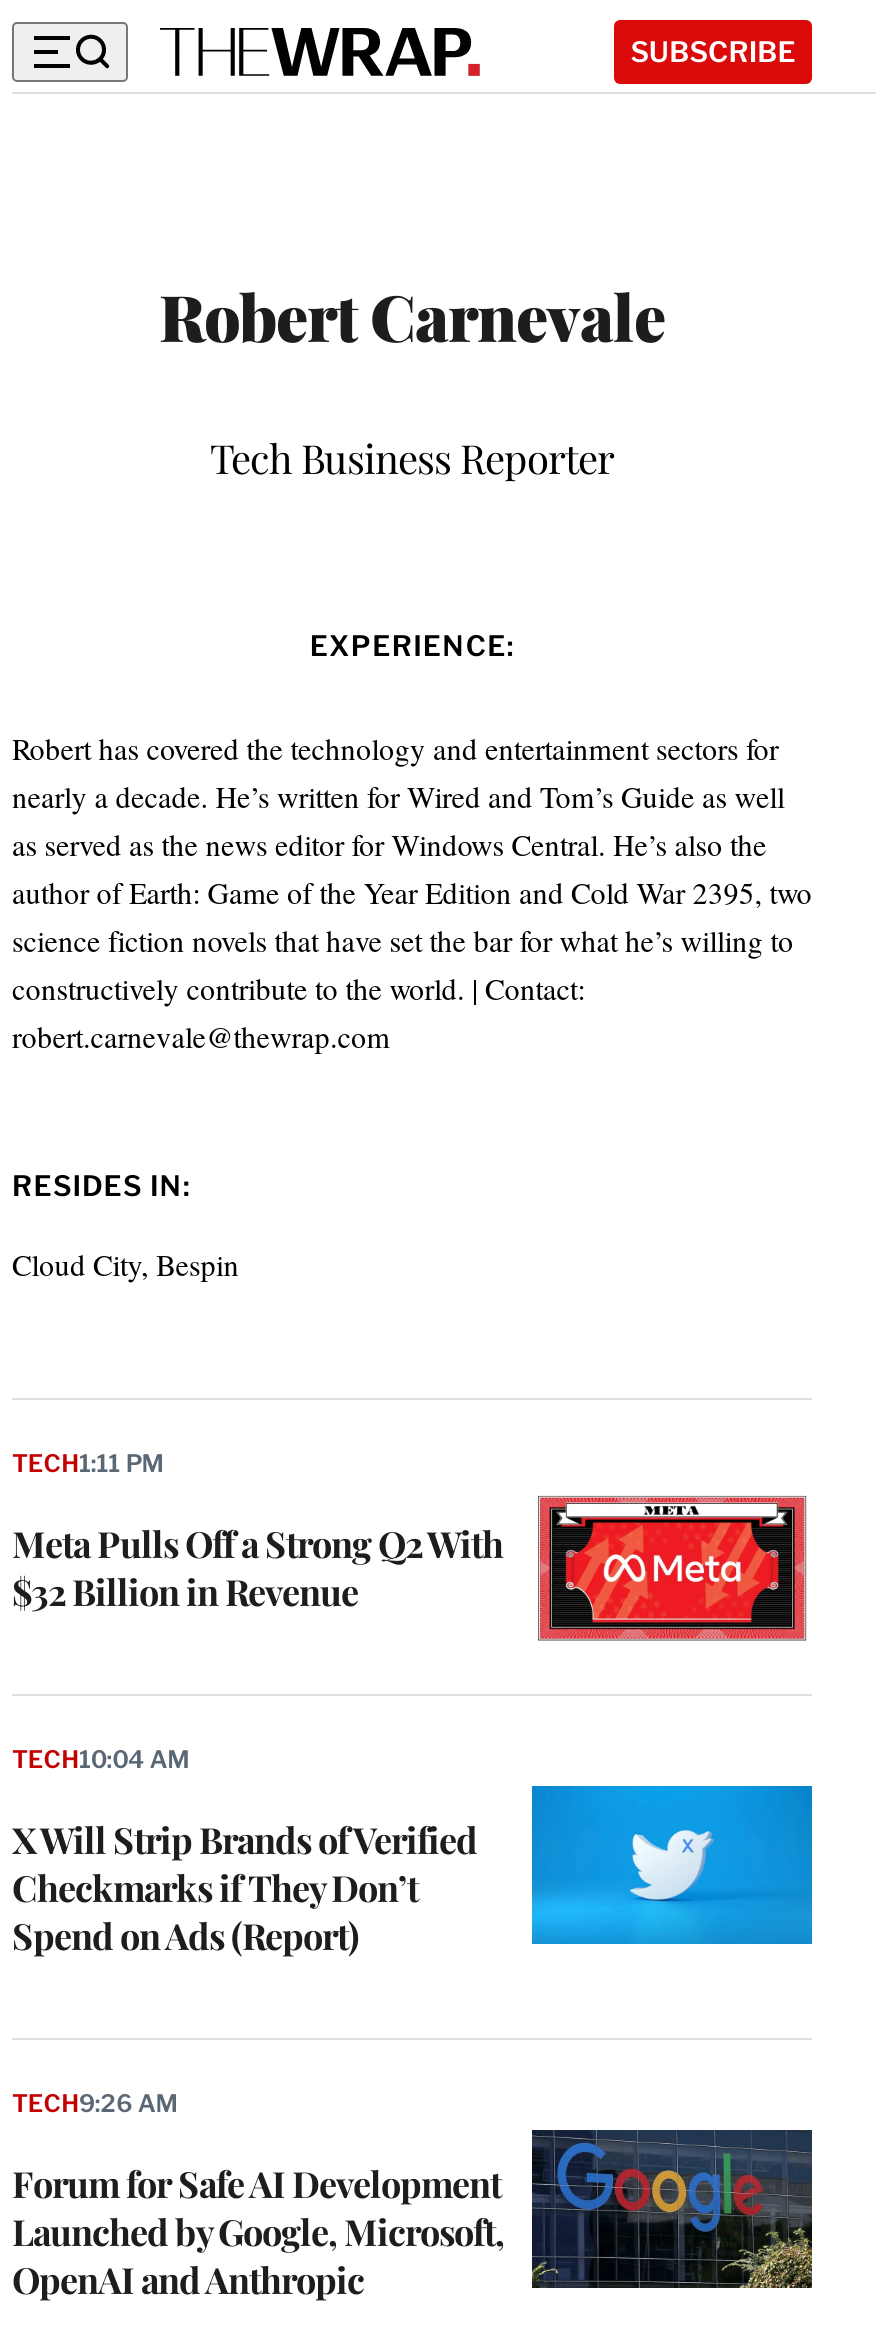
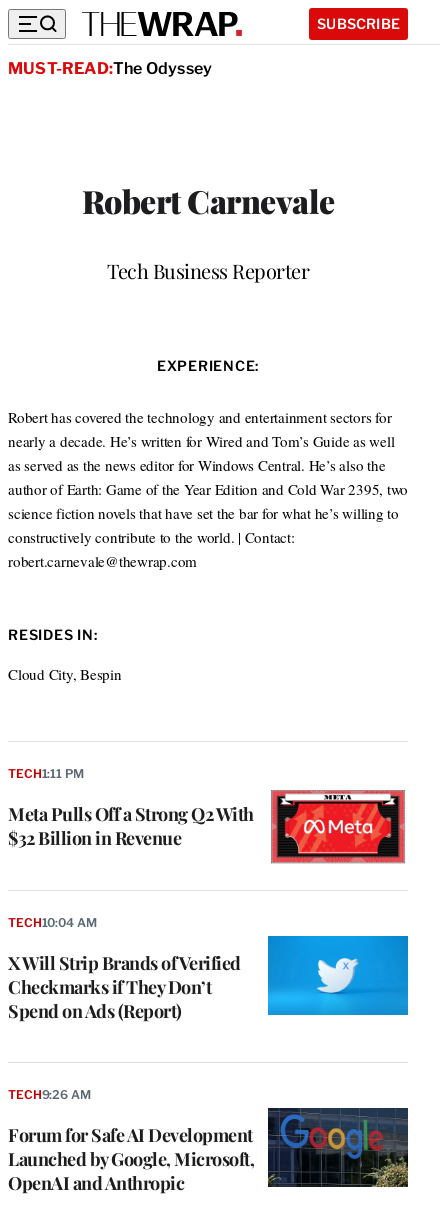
none -> [8,59,212,78] MUST-READ:The Odyssey

